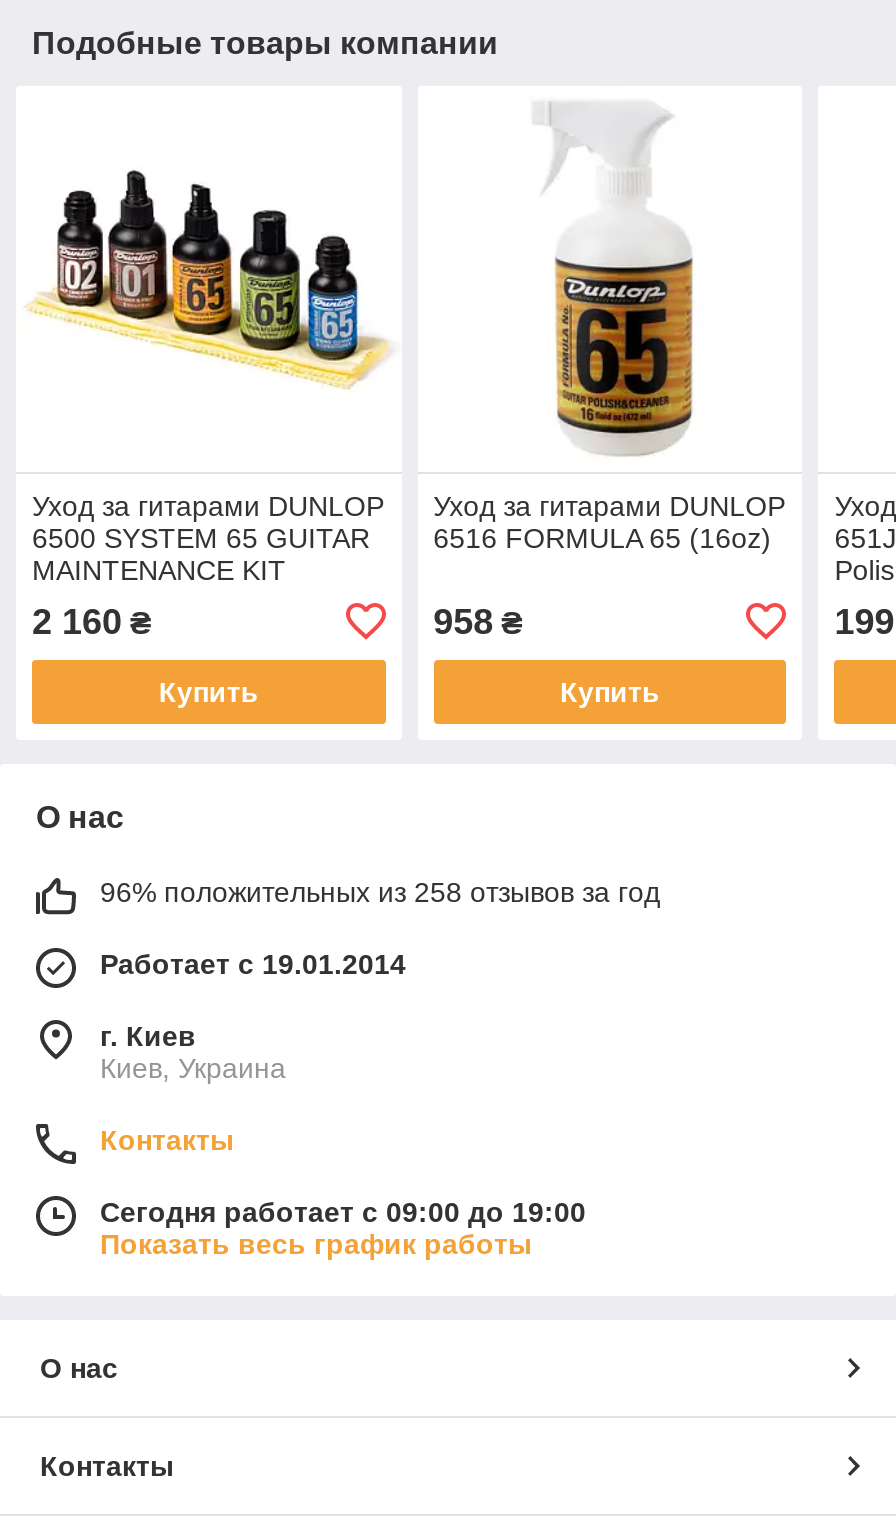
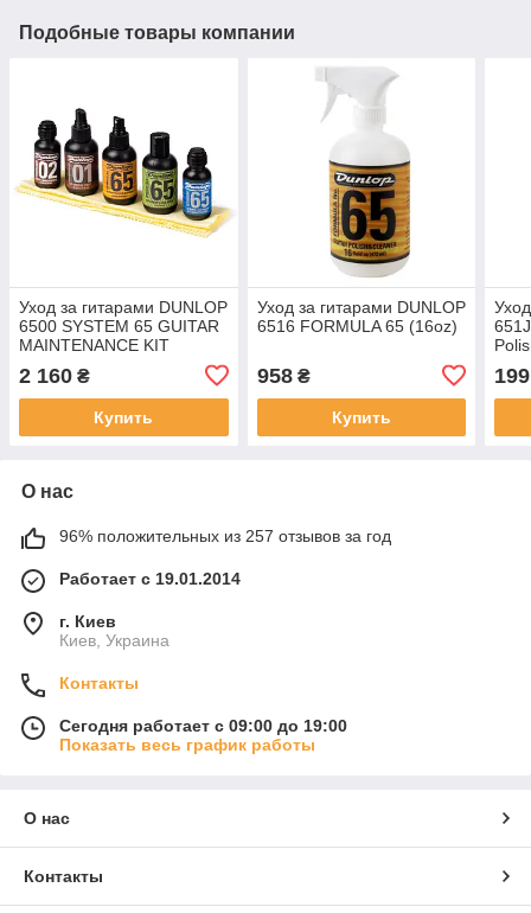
[100,876,660,908] 96% положительных из 258 отзывов за год -> [59,526,391,545] 96% положительных из 257 отзывов за год

